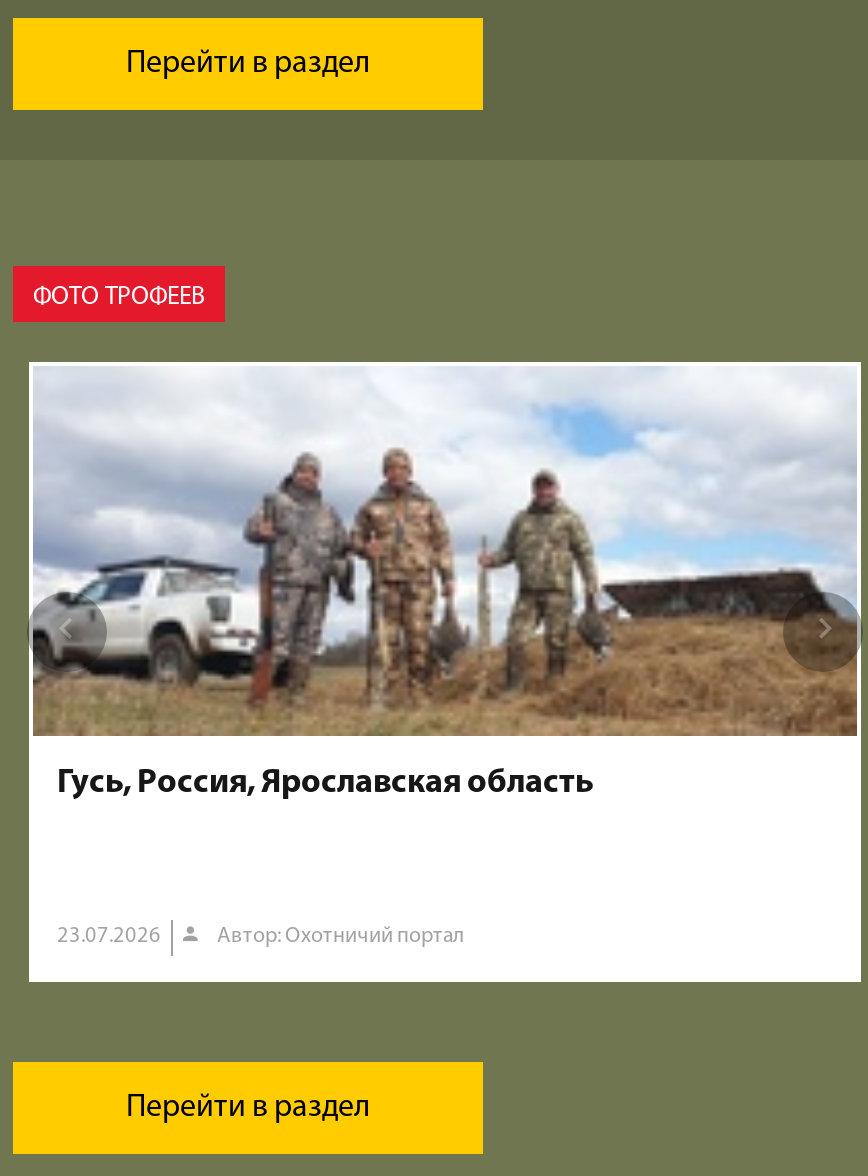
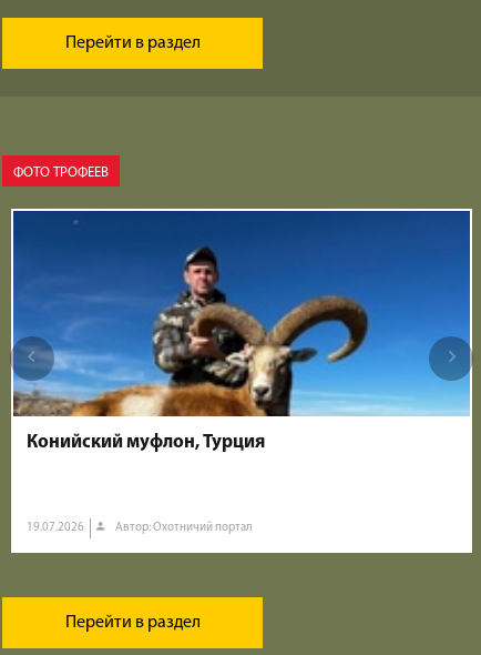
[31,364,859,799] [image] | Гусь, Россия, Ярославская область -> [12,210,471,451] [image] | Конийский муфлон, Турция
[57,925,161,947] 23.07.2026 -> [27,521,84,533] 19.07.2026

